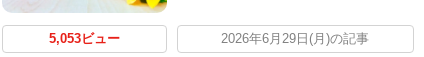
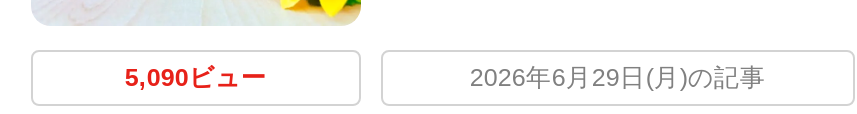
[49,32,120,46] 5,053ビュー -> [125,64,267,92] 5,090ビュー

